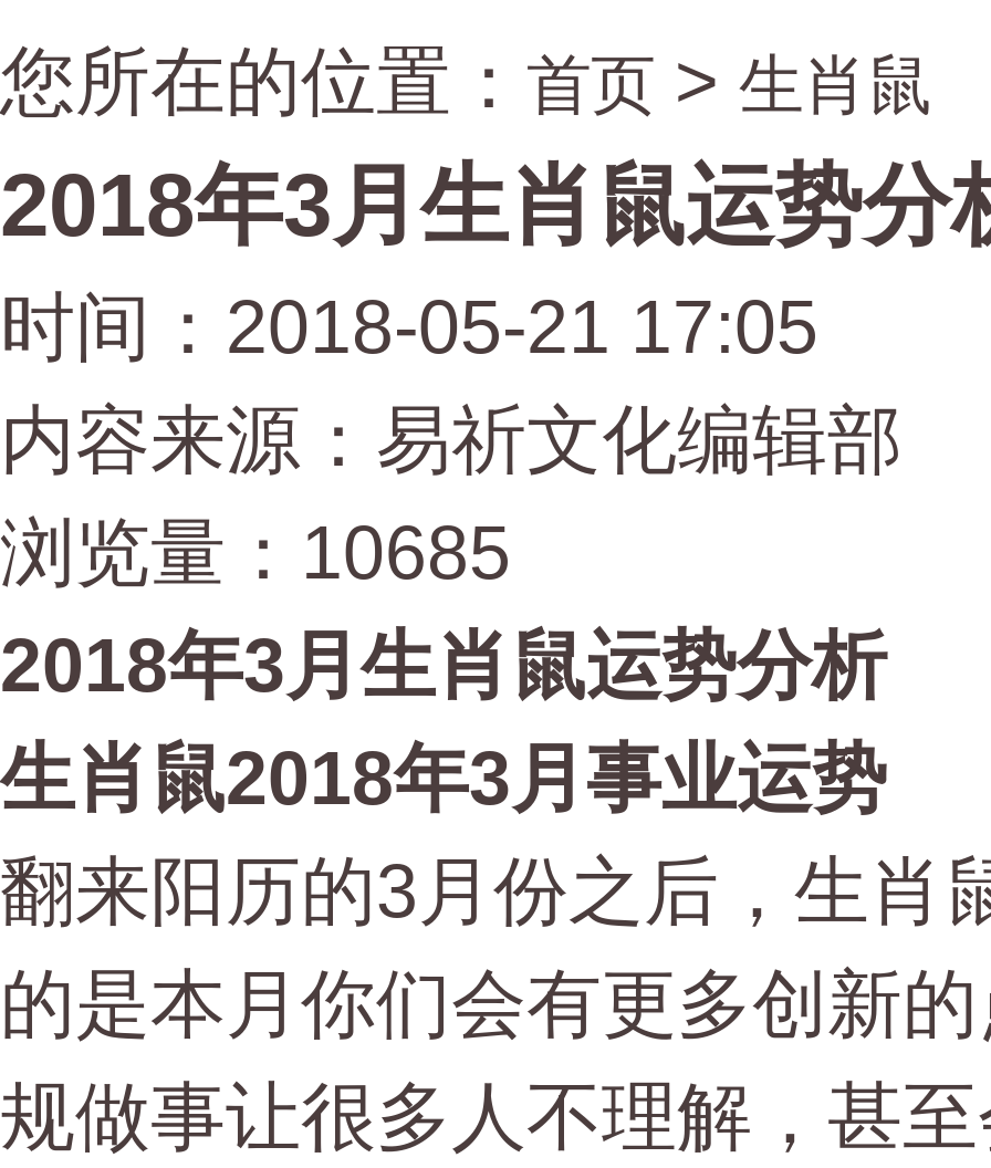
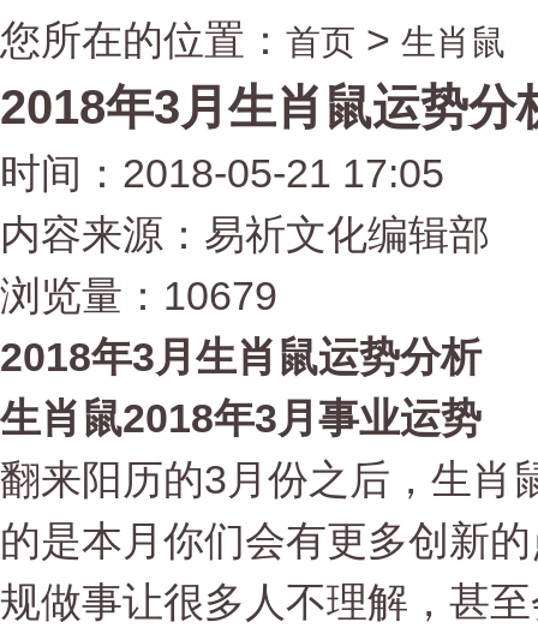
[0,510,511,594] 浏览量：10685 -> [0,273,277,318] 浏览量：10679

